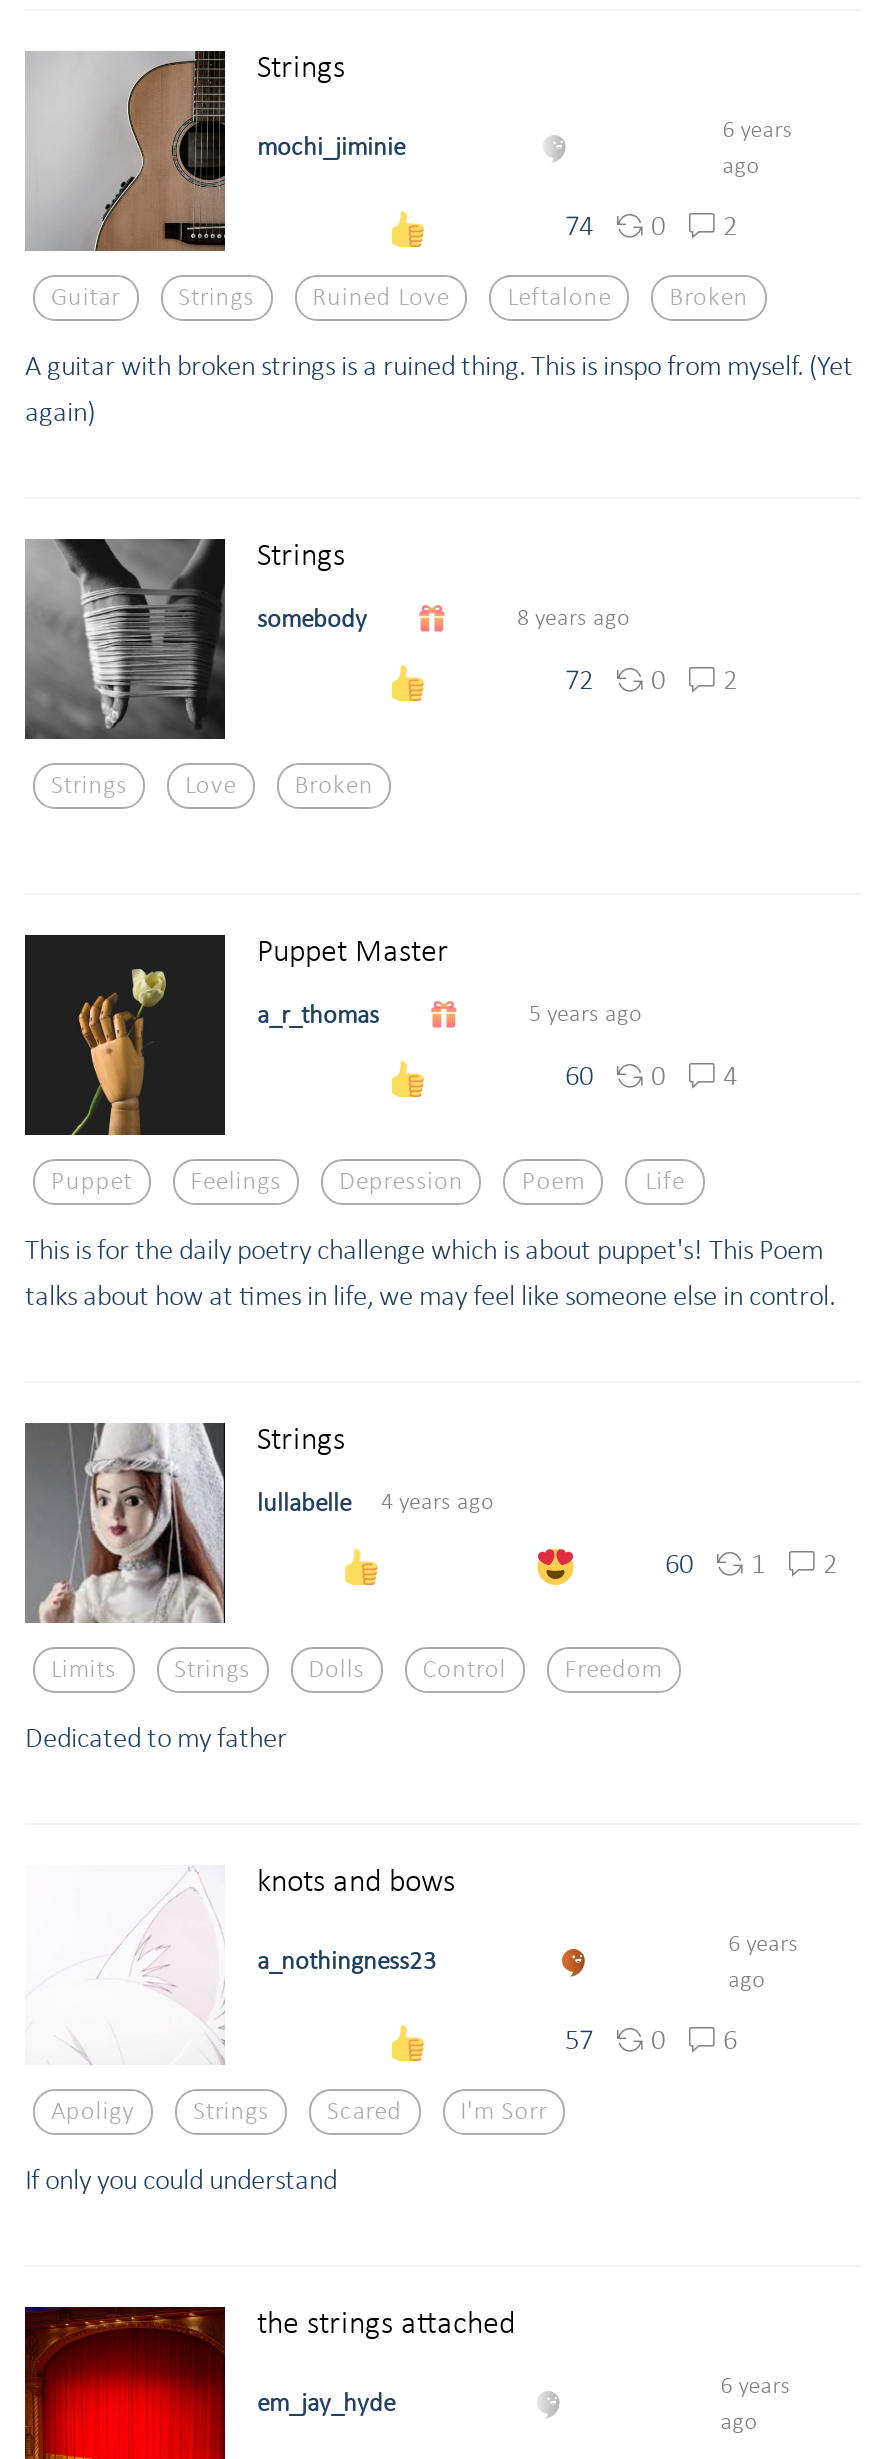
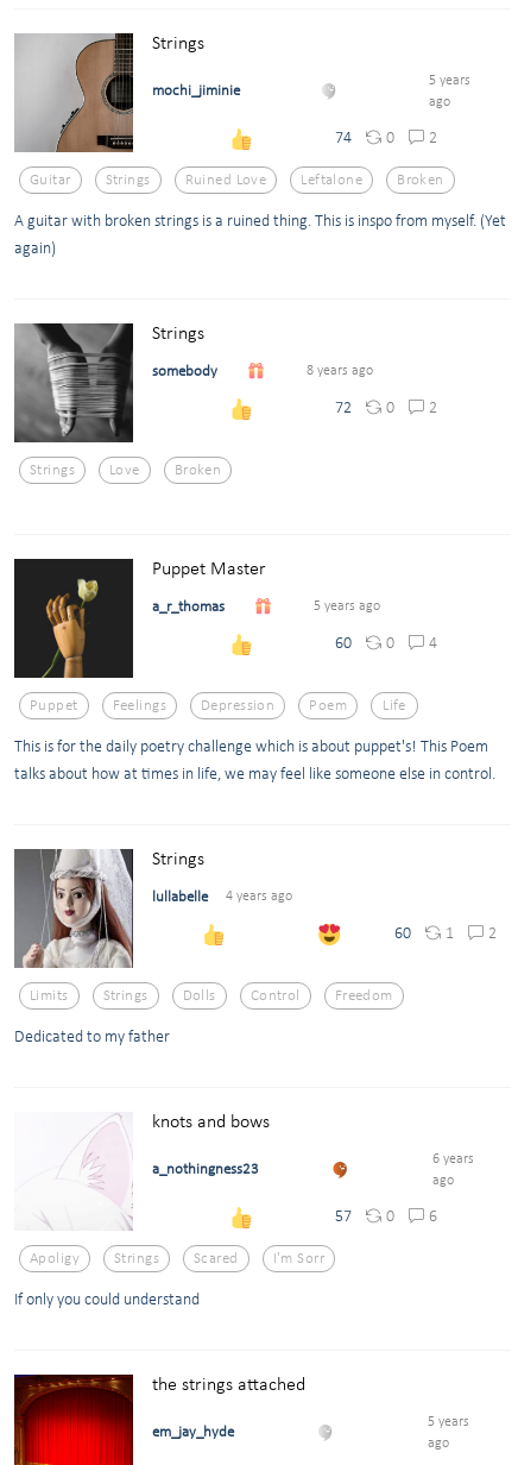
[723,118,793,142] 6 years -> [429,73,470,88] 5 years
[721,2374,791,2398] 6 years -> [427,1415,469,1429] 5 years

